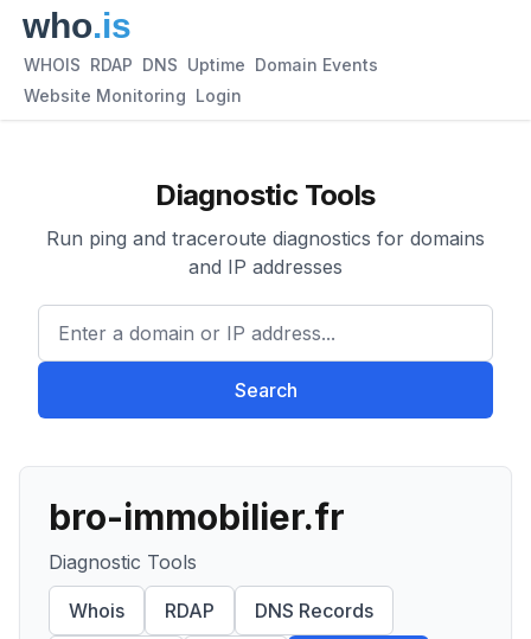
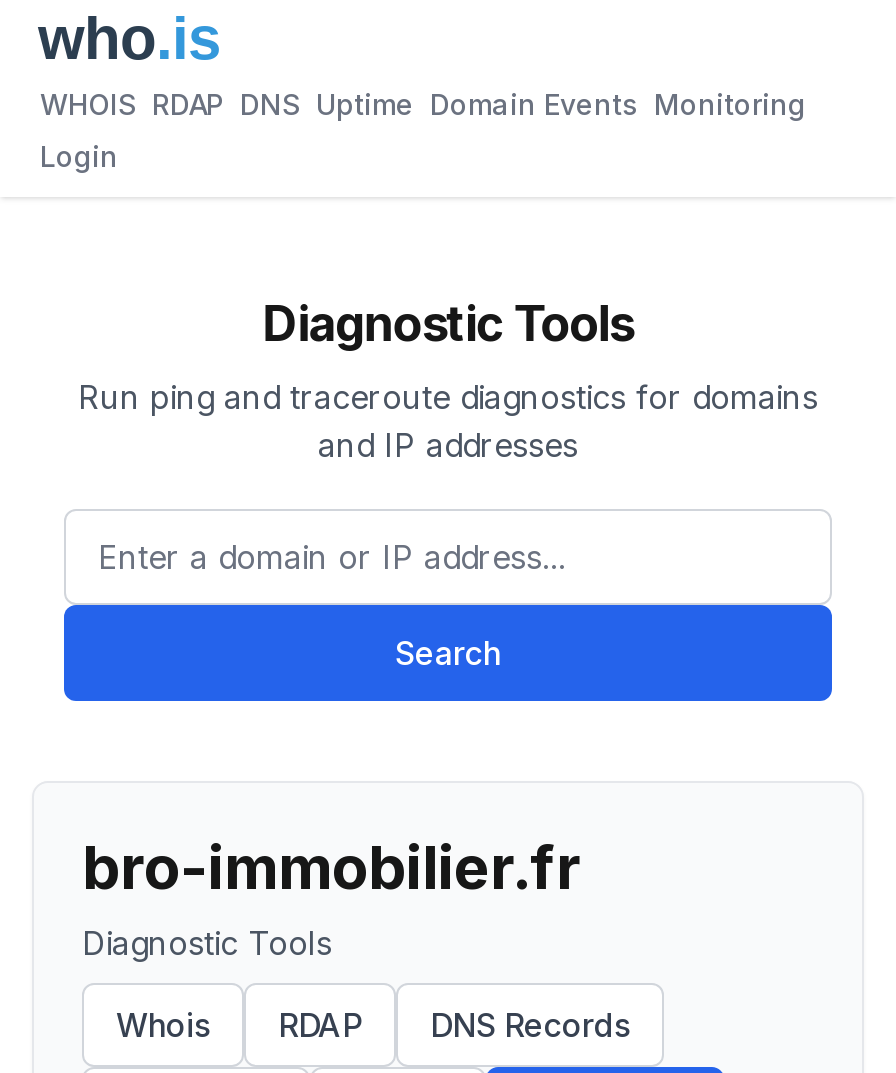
[24,55,378,75] WHOIS RDAP DNS Uptime Domain Events -> [40,87,806,121] WHOIS RDAP DNS Uptime Domain Events Monitoring
[24,85,242,106] Website Monitoring Login -> [40,139,118,173] Login

